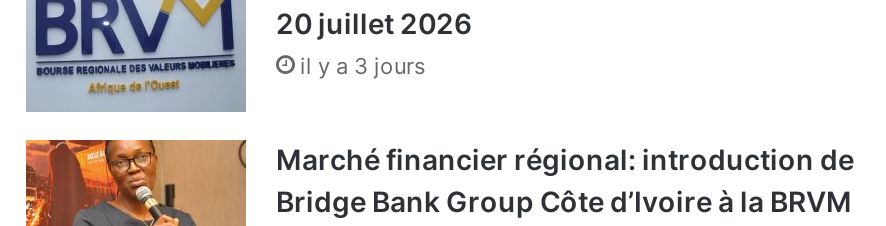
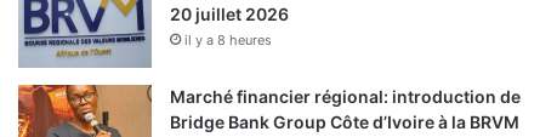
[300,52,426,80] il y a 3 jours -> [184,32,272,49] il y a 8 heures

